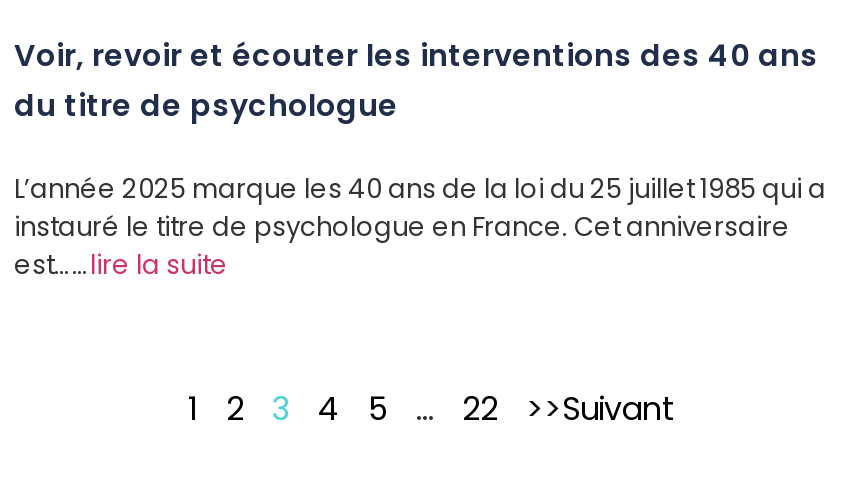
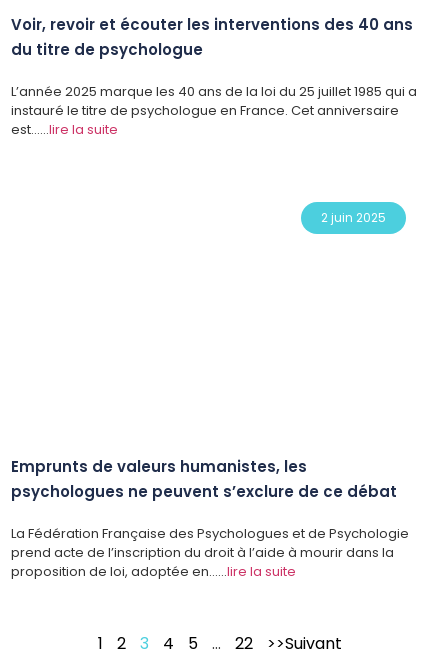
none -> [11,456,409,581] Emprunts de valeurs humanistes, les | psychologues ne peuvent s’exclure de ce débat | La Fédération Française des Psychologues et de Psychologie | prend acte de l’inscription du droit à l’aide à mourir dans la | proposition de loi, adoptée en……lire la suite
none -> [321,209,386,226] 2 juin 2025

